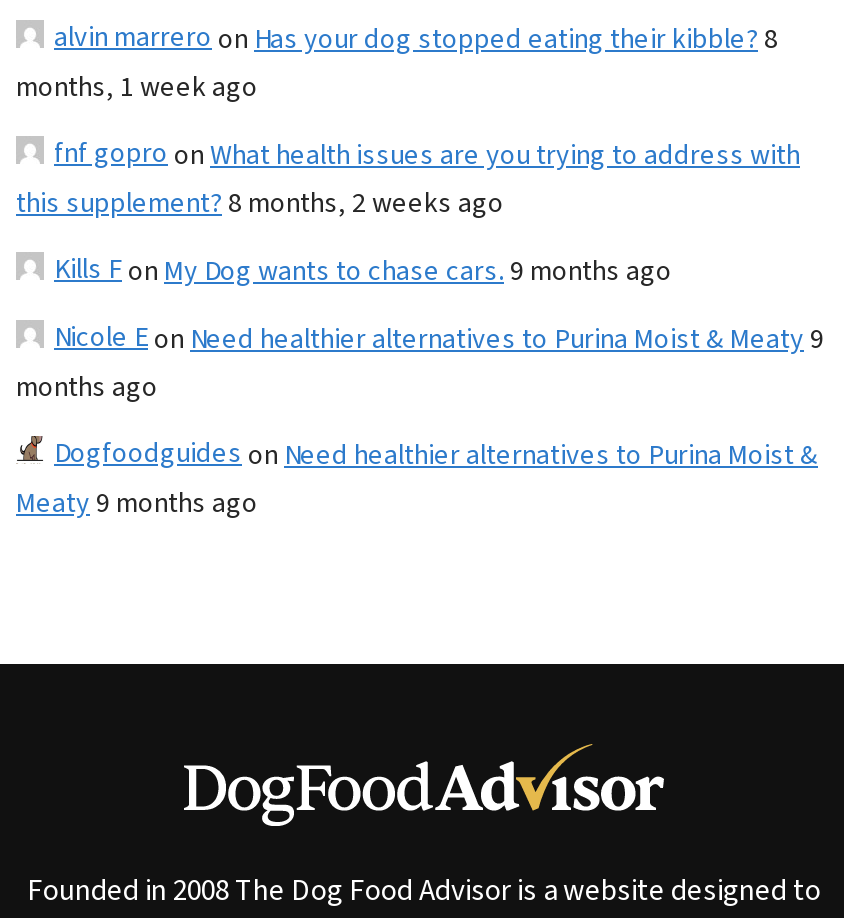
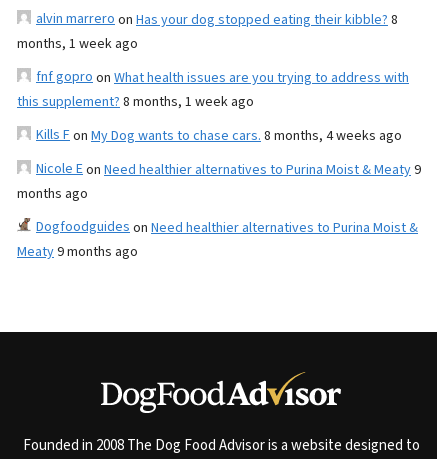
[16,183,504,223] this supplement? 8 months, 2 weeks ago -> [17,92,254,112] this supplement? 8 months, 1 week ago
[54,249,672,291] Kills Fon My Dog wants to chase cars. 9 months ago -> [36,125,402,146] Kills Fon My Dog wants to chase cars. 8 months, 4 weeks ago

